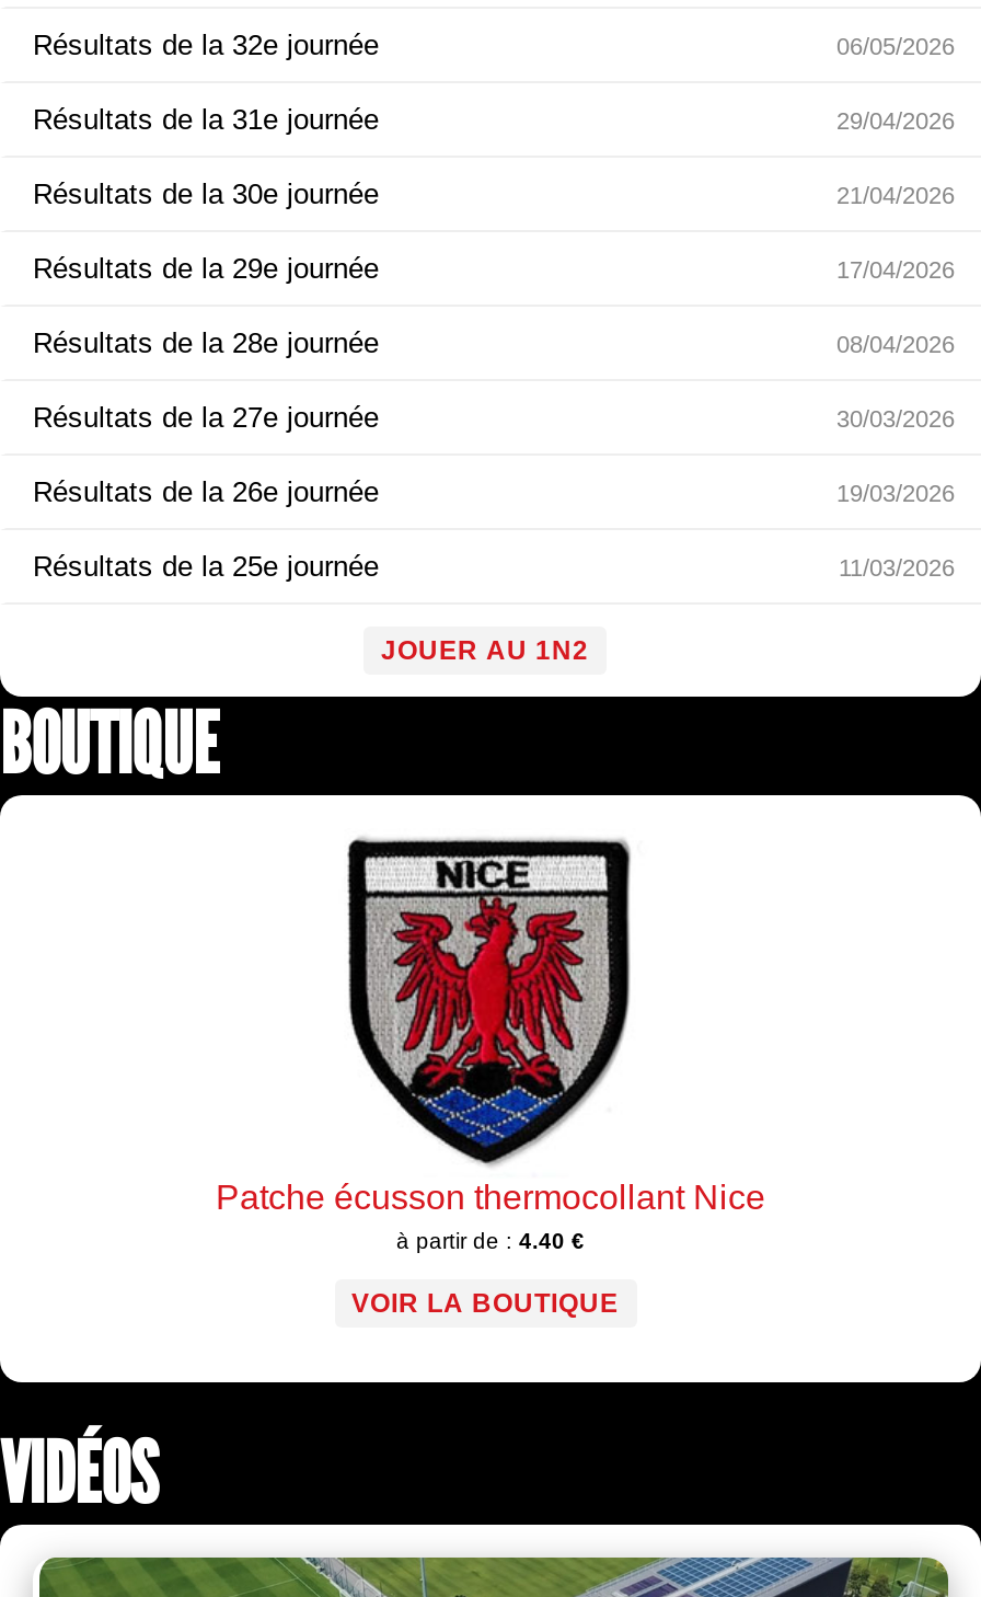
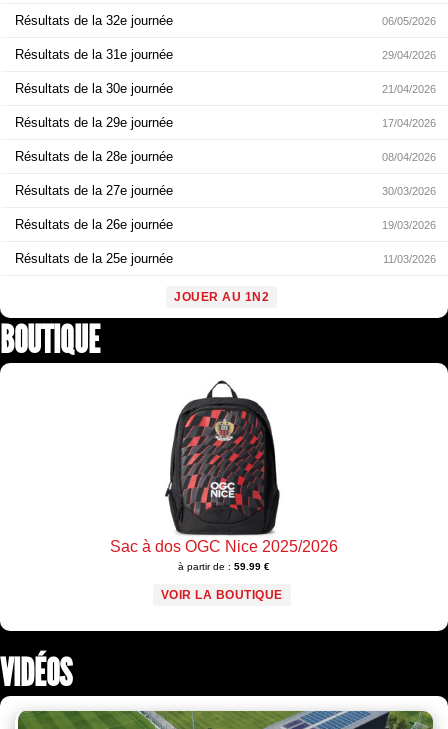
[216,835,765,1253] [image] | Patche écusson thermocollant Nice | à partir de : 4.40 € -> [110,380,338,572] [image] | Sac à dos OGC Nice 2025/2026 | à partir de : 59.99 €

